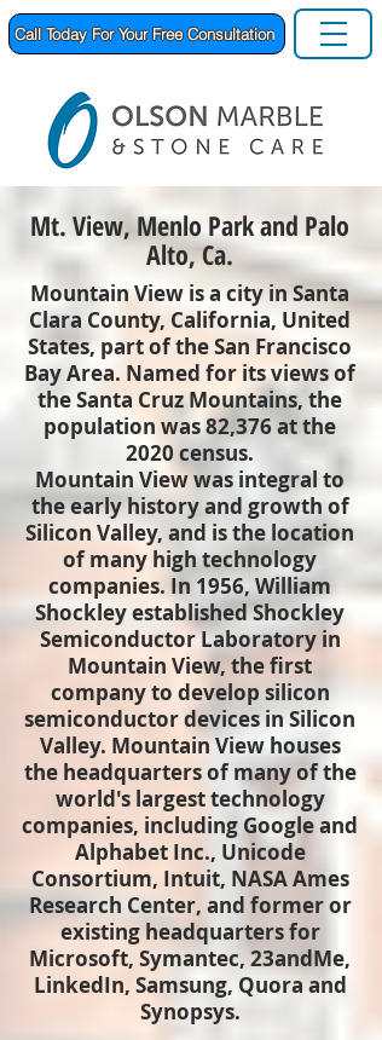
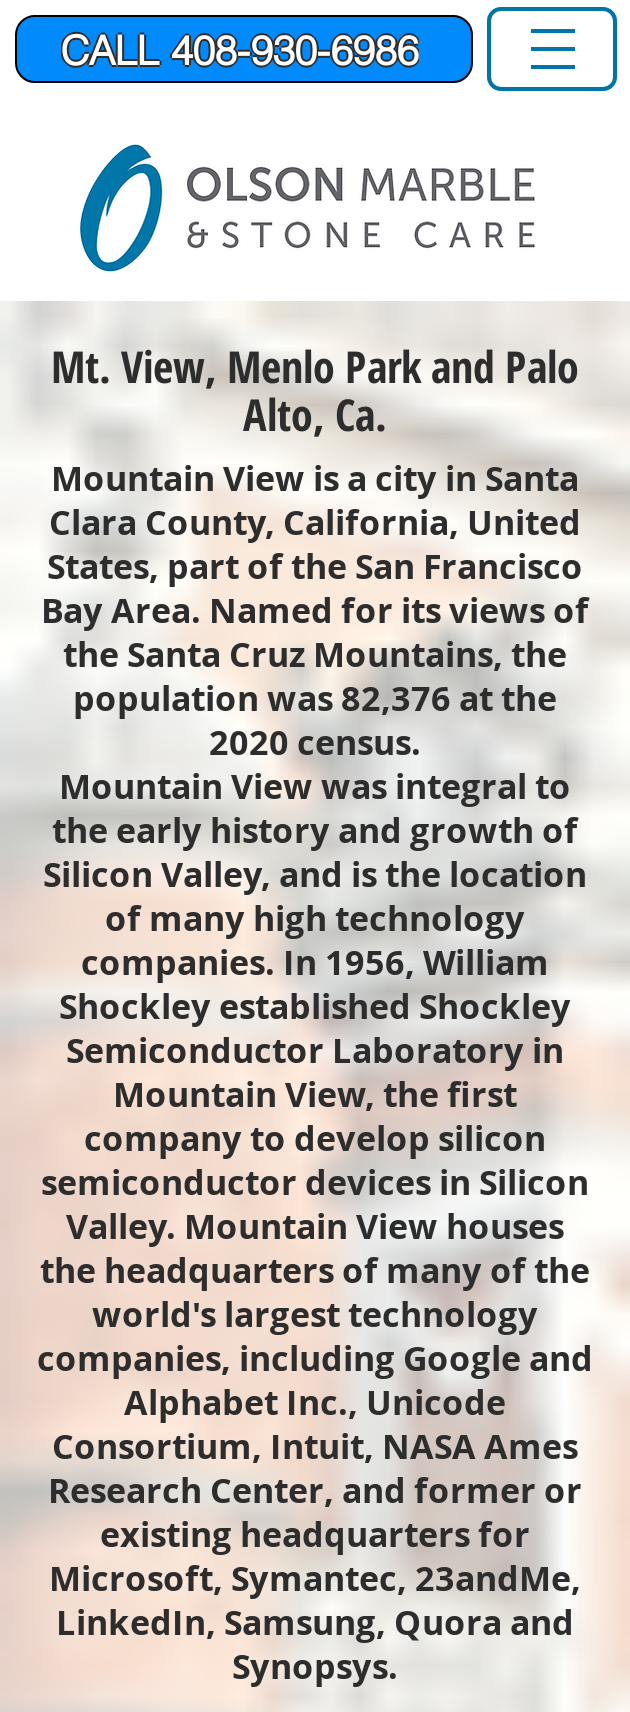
[14,24,274,43] Call Today For Your Free Consultation -> [61,24,419,74] CALL 408-930-6986

